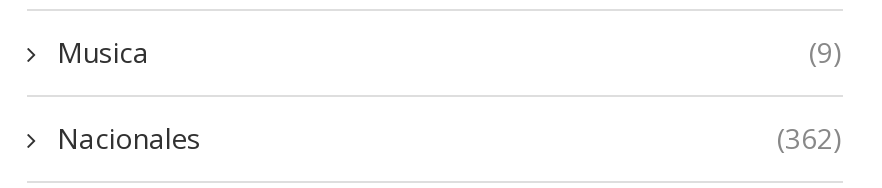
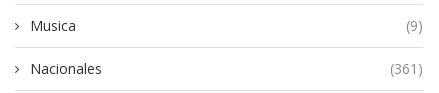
[777,119,843,157] (362) -> [390,59,423,78] (361)

